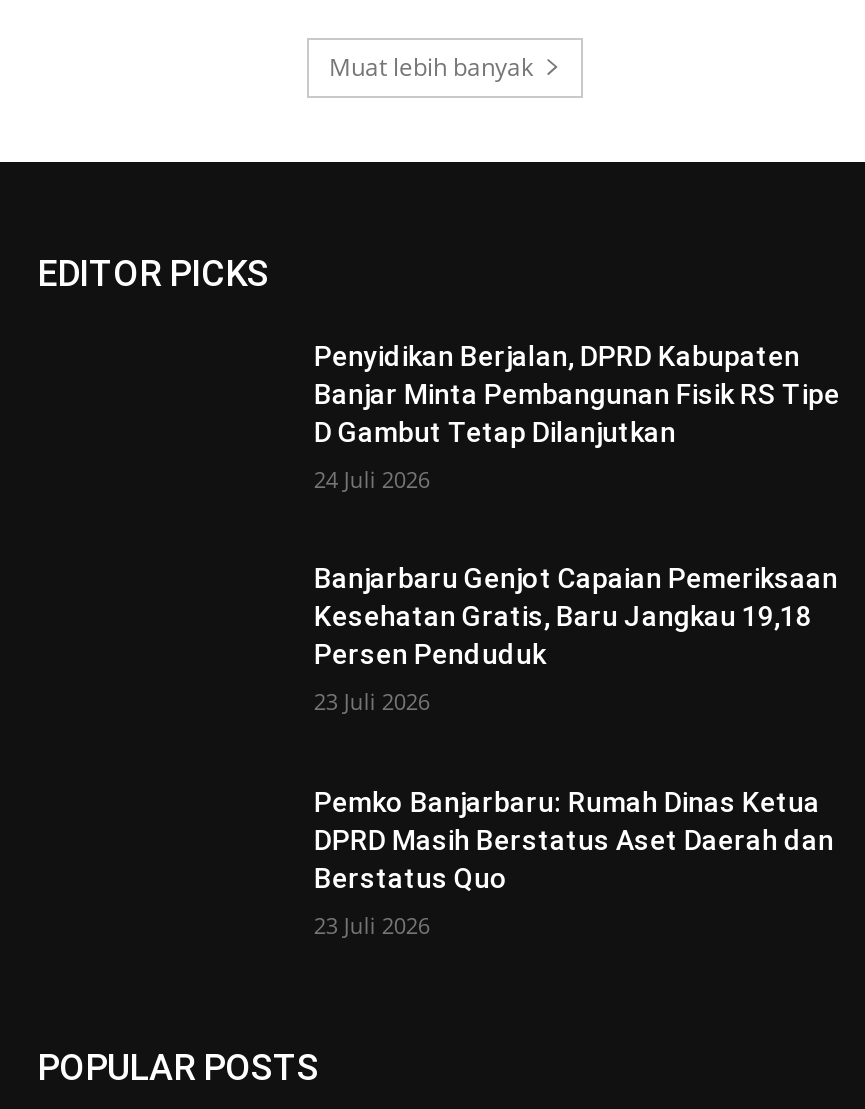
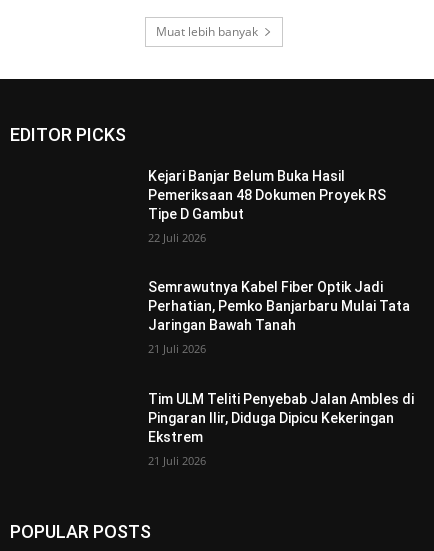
[314,339,840,447] Penyidikan Berjalan, DPRD Kabupaten | Banjar Minta Pembangunan Fisik RS Tipe | D Gambut Tetap Dilanjutkan -> [148,168,386,222] Kejari Banjar Belum Buka Hasil | Pemeriksaan 48 Dokumen Proyek RS | Tipe D Gambut
[314,463,430,493] 24 Juli 2026 -> [148,230,206,245] 22 Juli 2026
[314,563,838,671] Banjarbaru Genjot Capaian Pemeriksaan | Kesehatan Gratis, Baru Jangkau 19,18 | Persen Penduduk -> [148,279,410,333] Semrawutnya Kabel Fiber Optik Jadi | Perhatian, Pemko Banjarbaru Mulai Tata | Jaringan Bawah Tanah
[314,687,430,717] 23 Juli 2026 -> [148,341,206,356] 21 Juli 2026
[314,786,834,894] Pemko Banjarbaru: Rumah Dinas Ketua | DPRD Masih Berstatus Aset Daerah dan | Berstatus Quo -> [148,391,414,445] Tim ULM Teliti Penyebab Jalan Ambles di | Pingaran Ilir, Diduga Dipicu Kekeringan | Ekstrem
[314,910,430,940] 23 Juli 2026 -> [148,453,206,468] 21 Juli 2026

